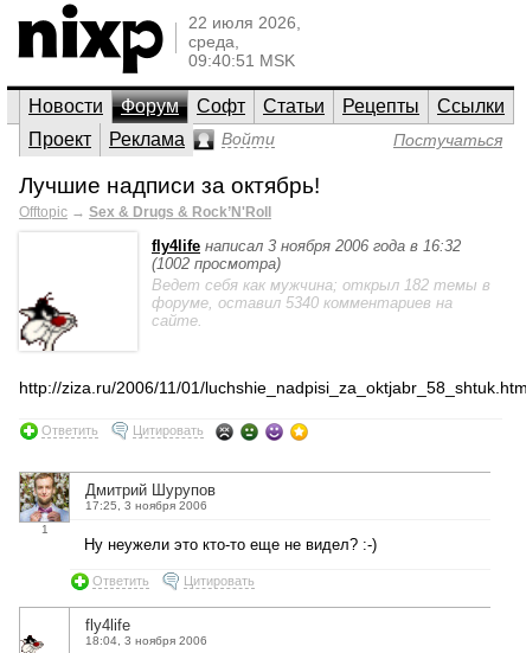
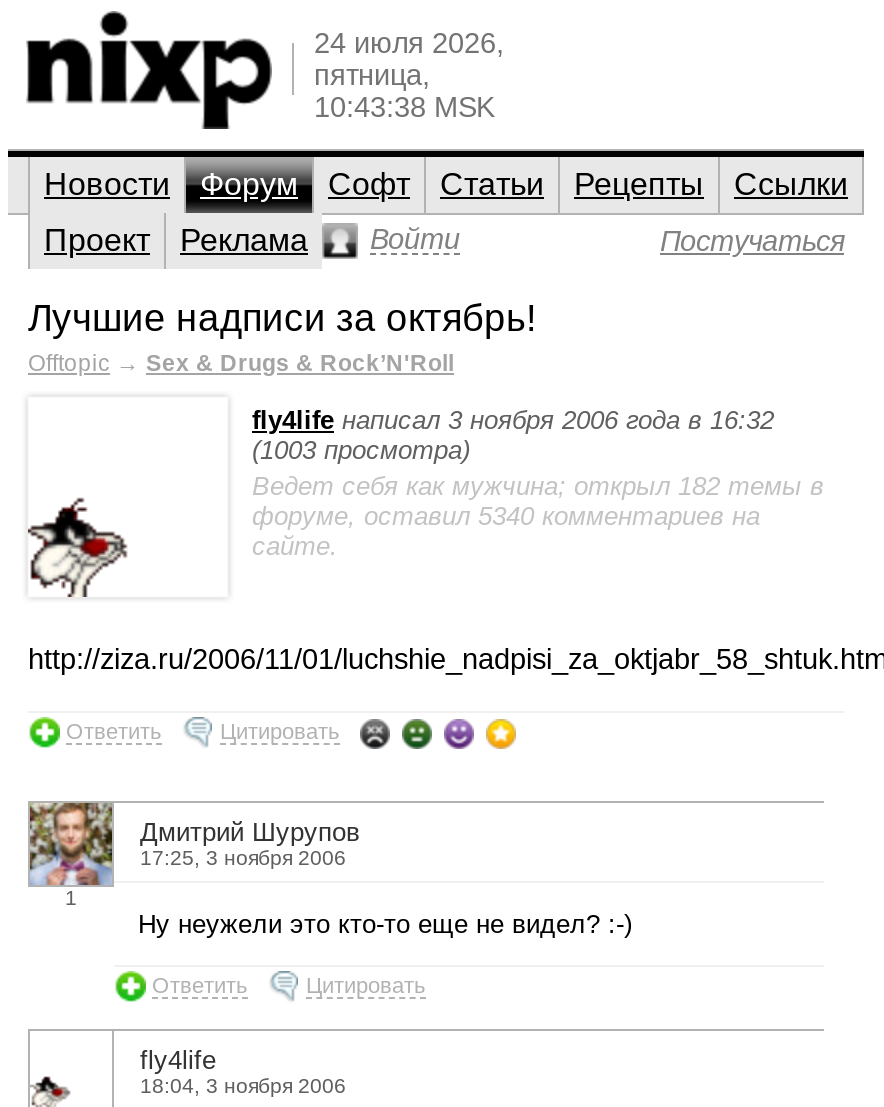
[188,13,301,70] 22 июля 2026, | среда, | 09:40:51 MSK -> [314,27,504,123] 24 июля 2026, | пятница, | 10:43:38 MSK
[152,255,281,273] (1002 просмотра) -> [252,435,470,465] (1003 просмотра)

